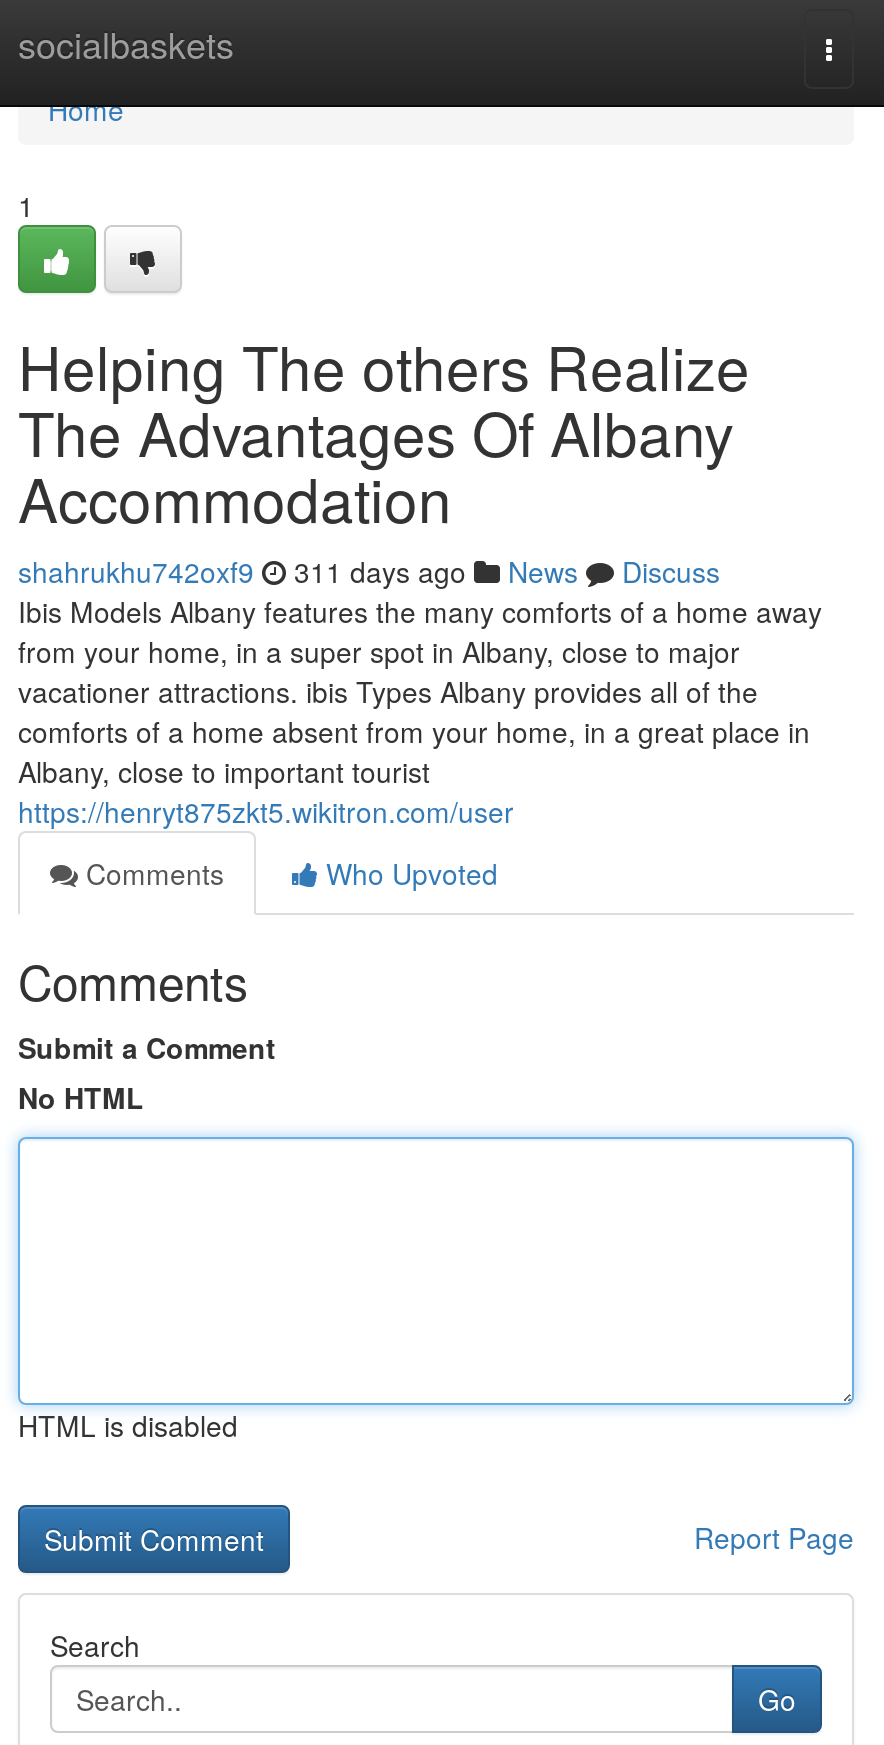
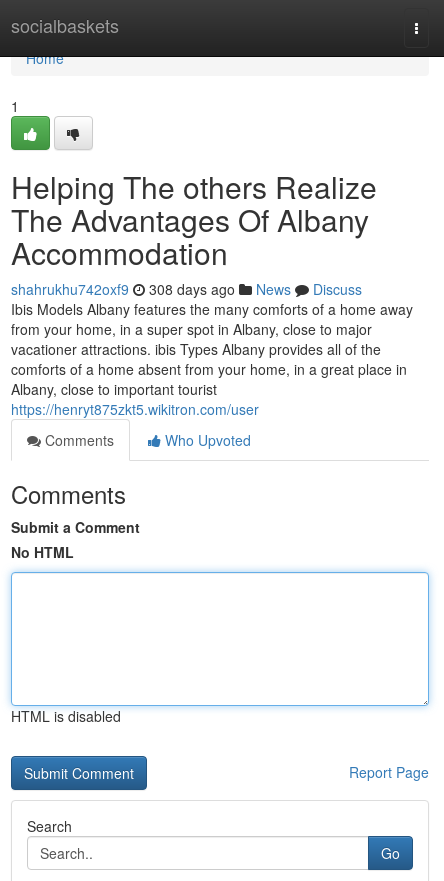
[18,551,720,591] shahrukhu742oxf9 311 days ago News Discuss -> [11,279,362,299] shahrukhu742oxf9 308 days ago News Discuss

